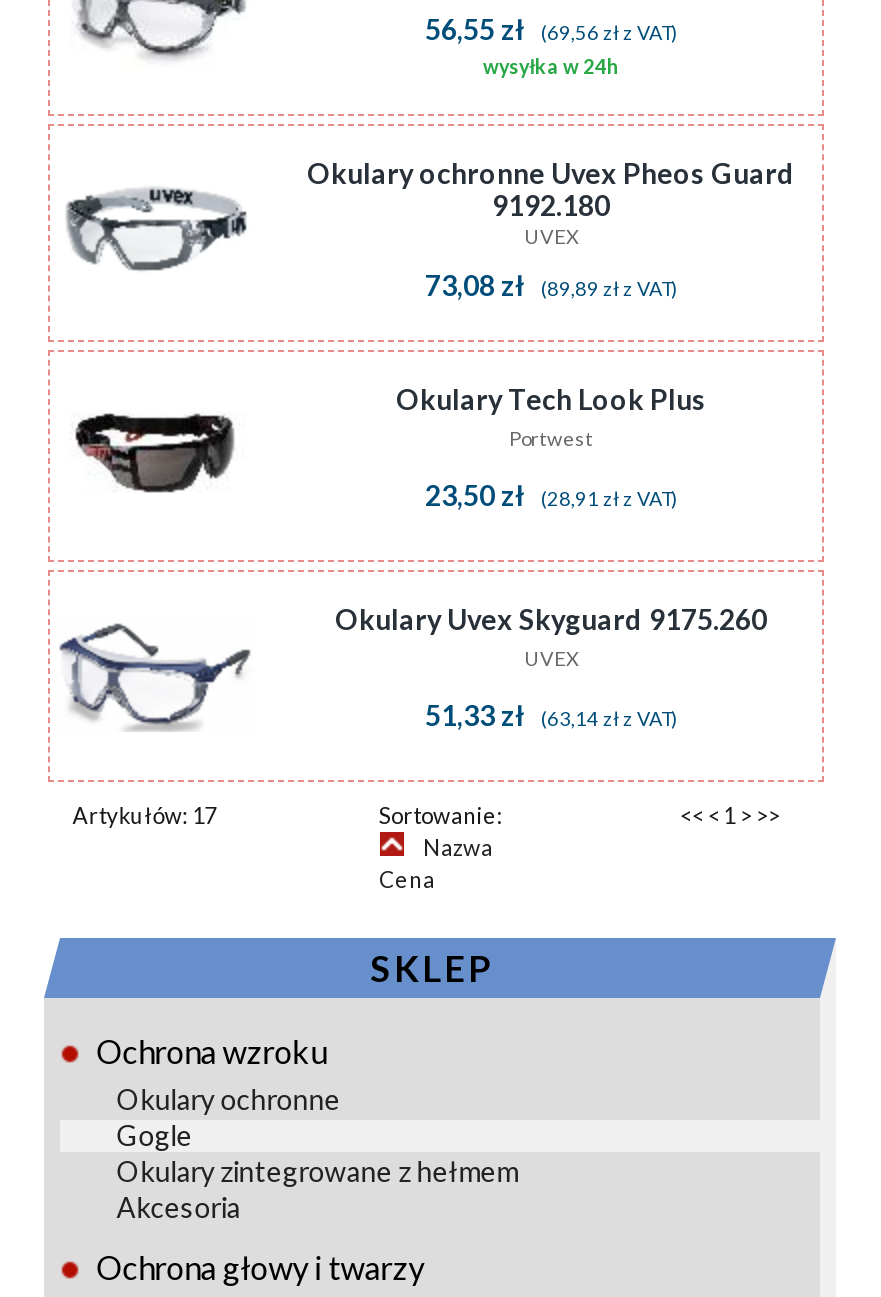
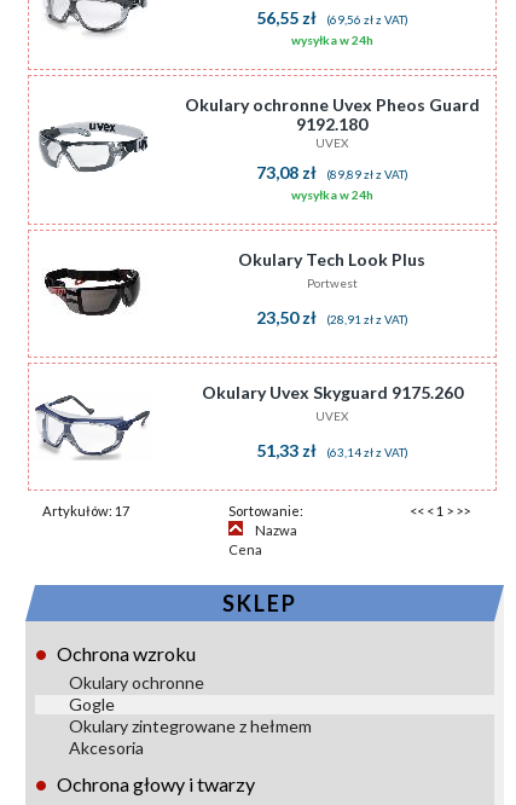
[66,186,248,280] [image] -> [40,114,149,173] [image]
none -> [291,187,373,201] wysyłka w 24h

